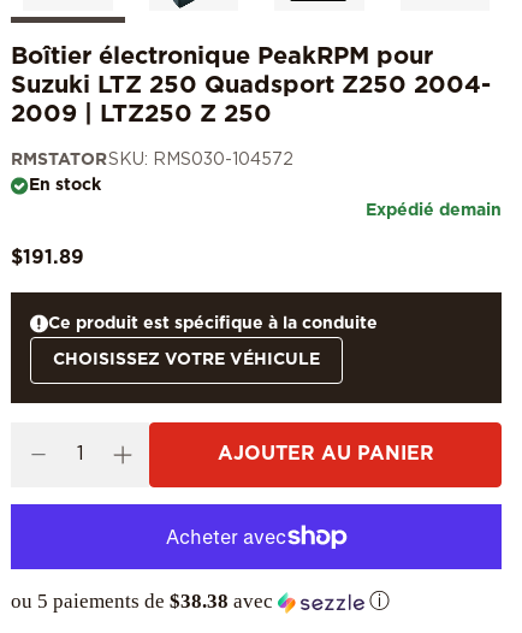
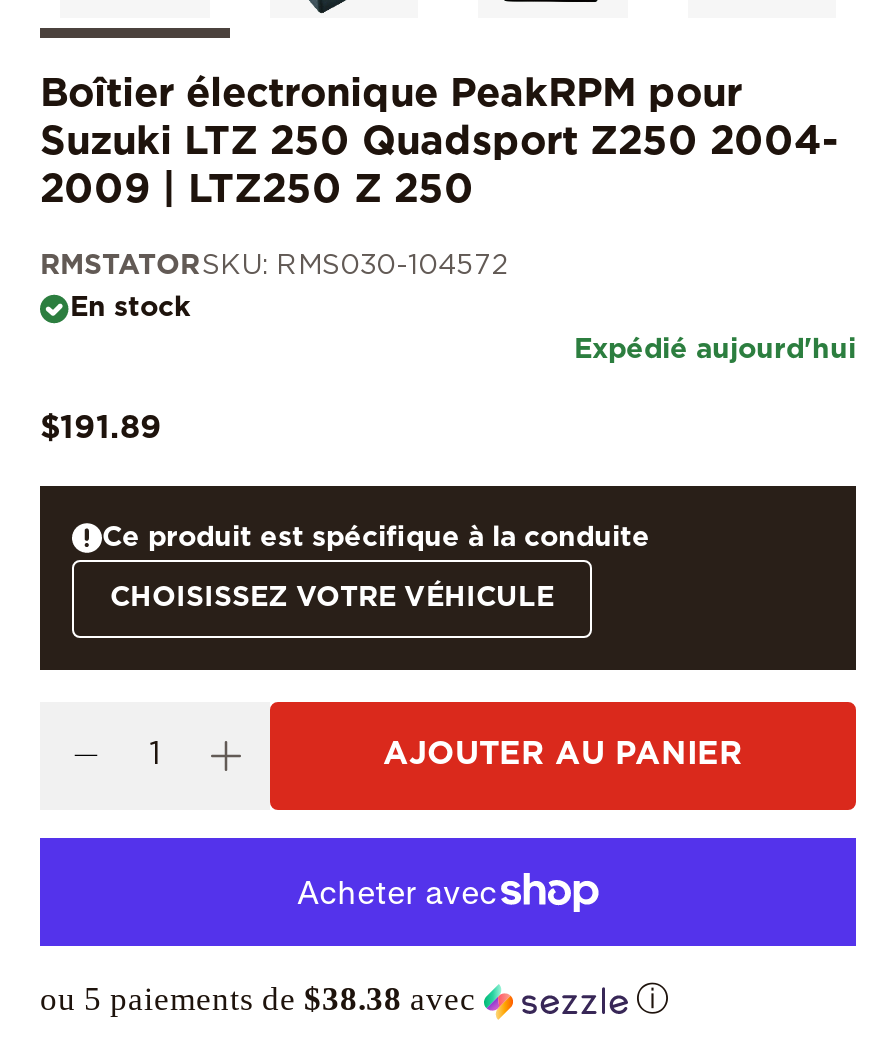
[366,202,502,218] Expédié demain -> [574,335,856,363] Expédié aujourd'hui

